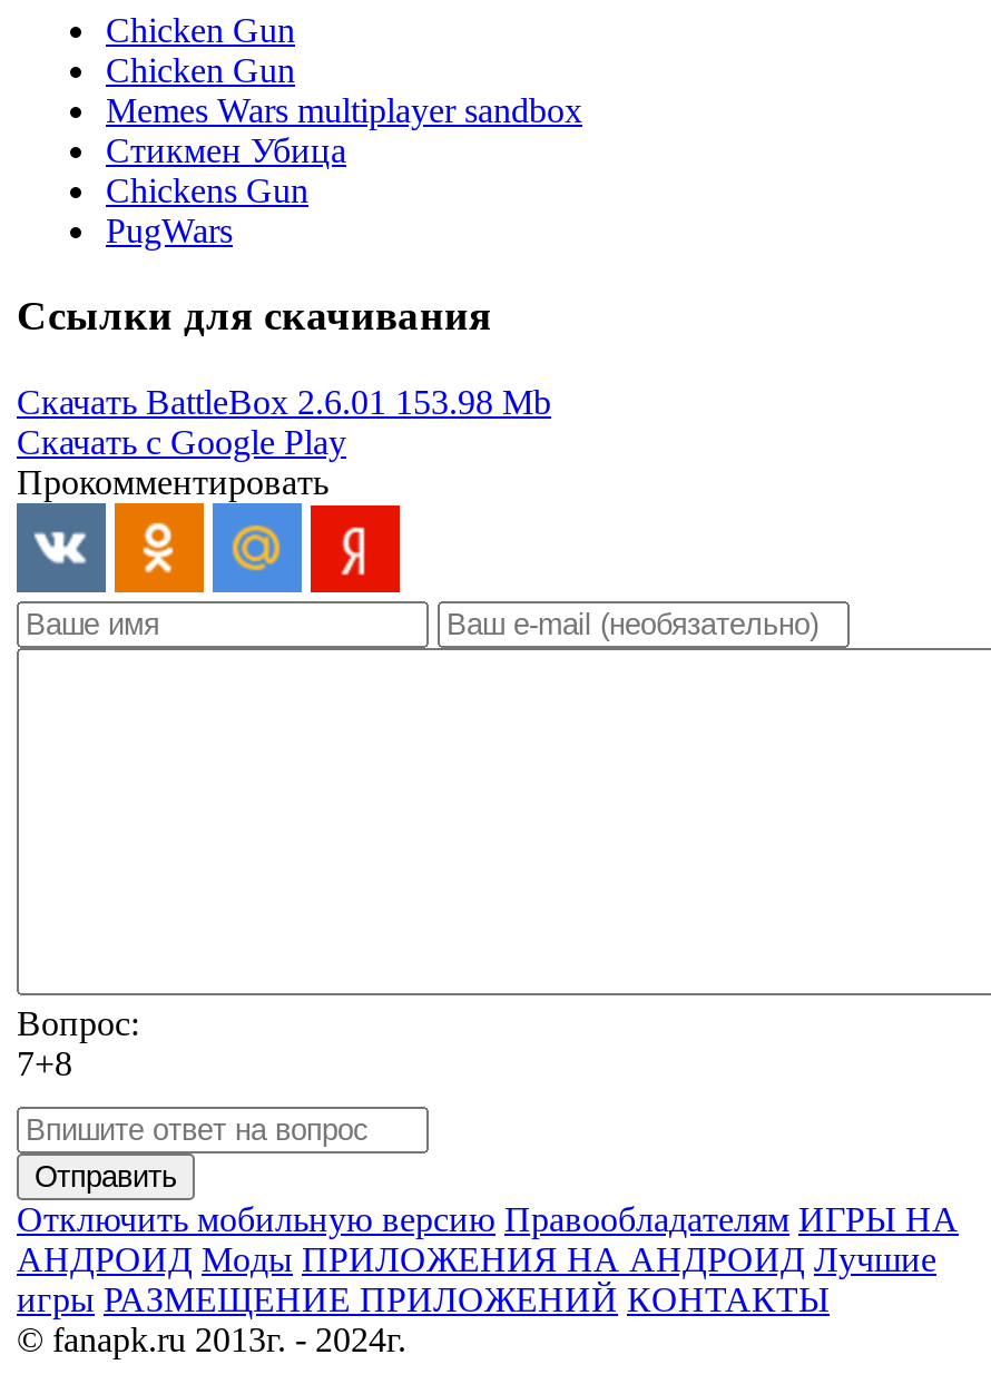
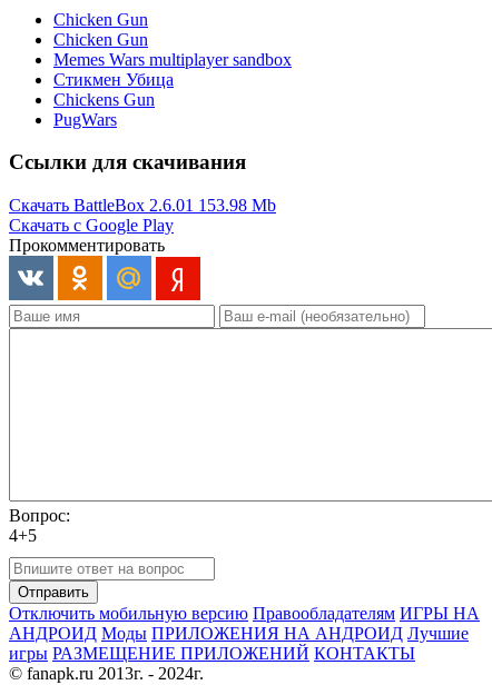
[17,1045,72,1082] 7+8 -> [9,526,37,545] 4+5

